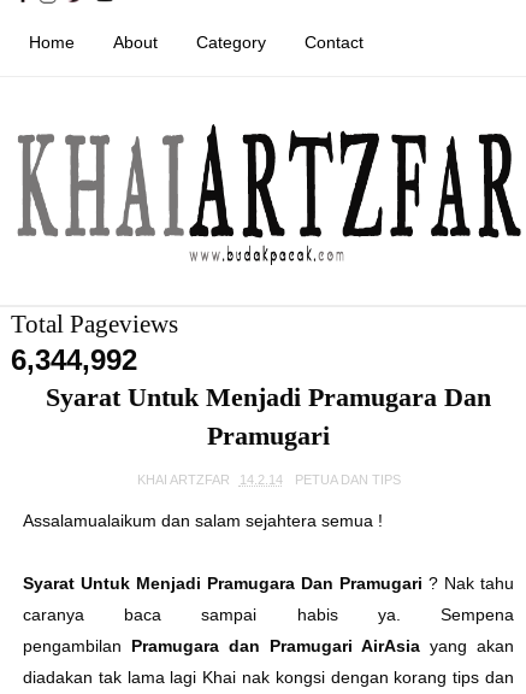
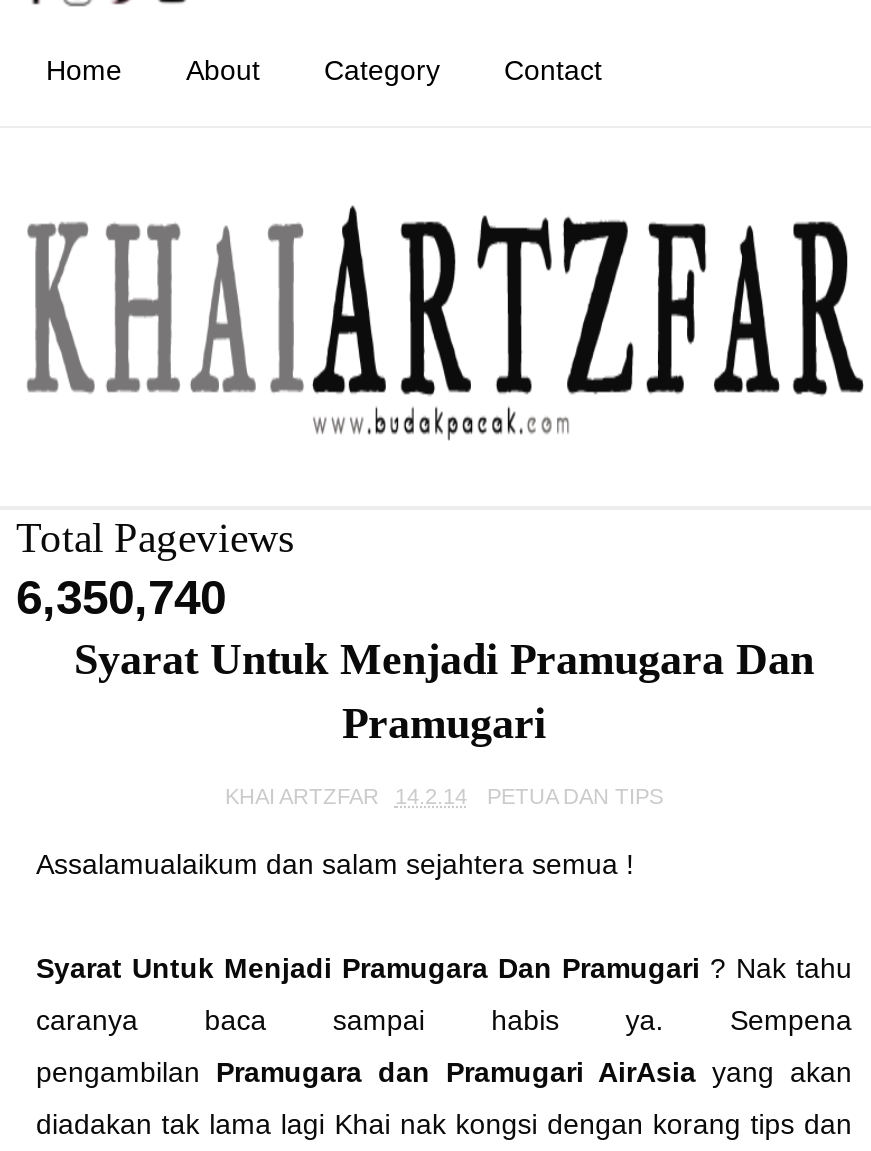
[11,343,137,376] 6,344,992 -> [16,570,226,624] 6,350,740

